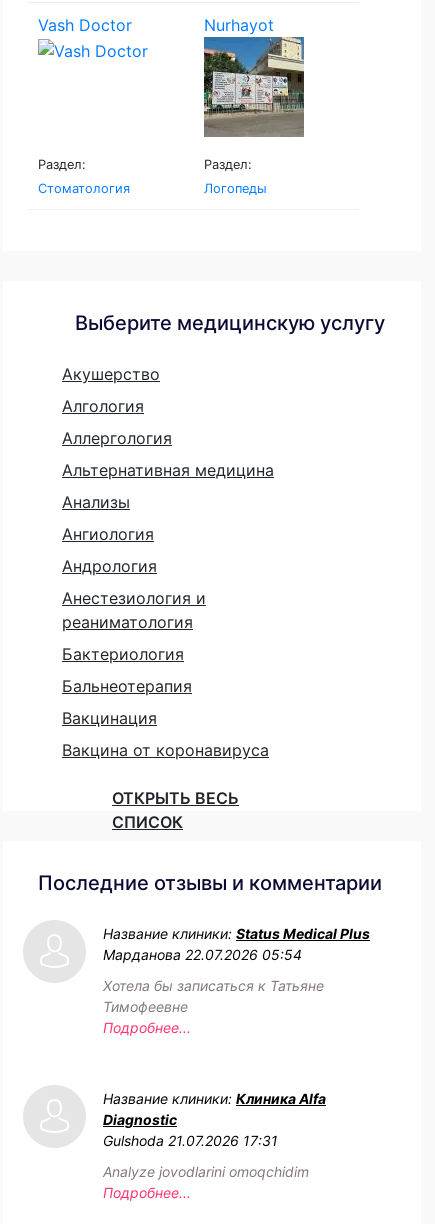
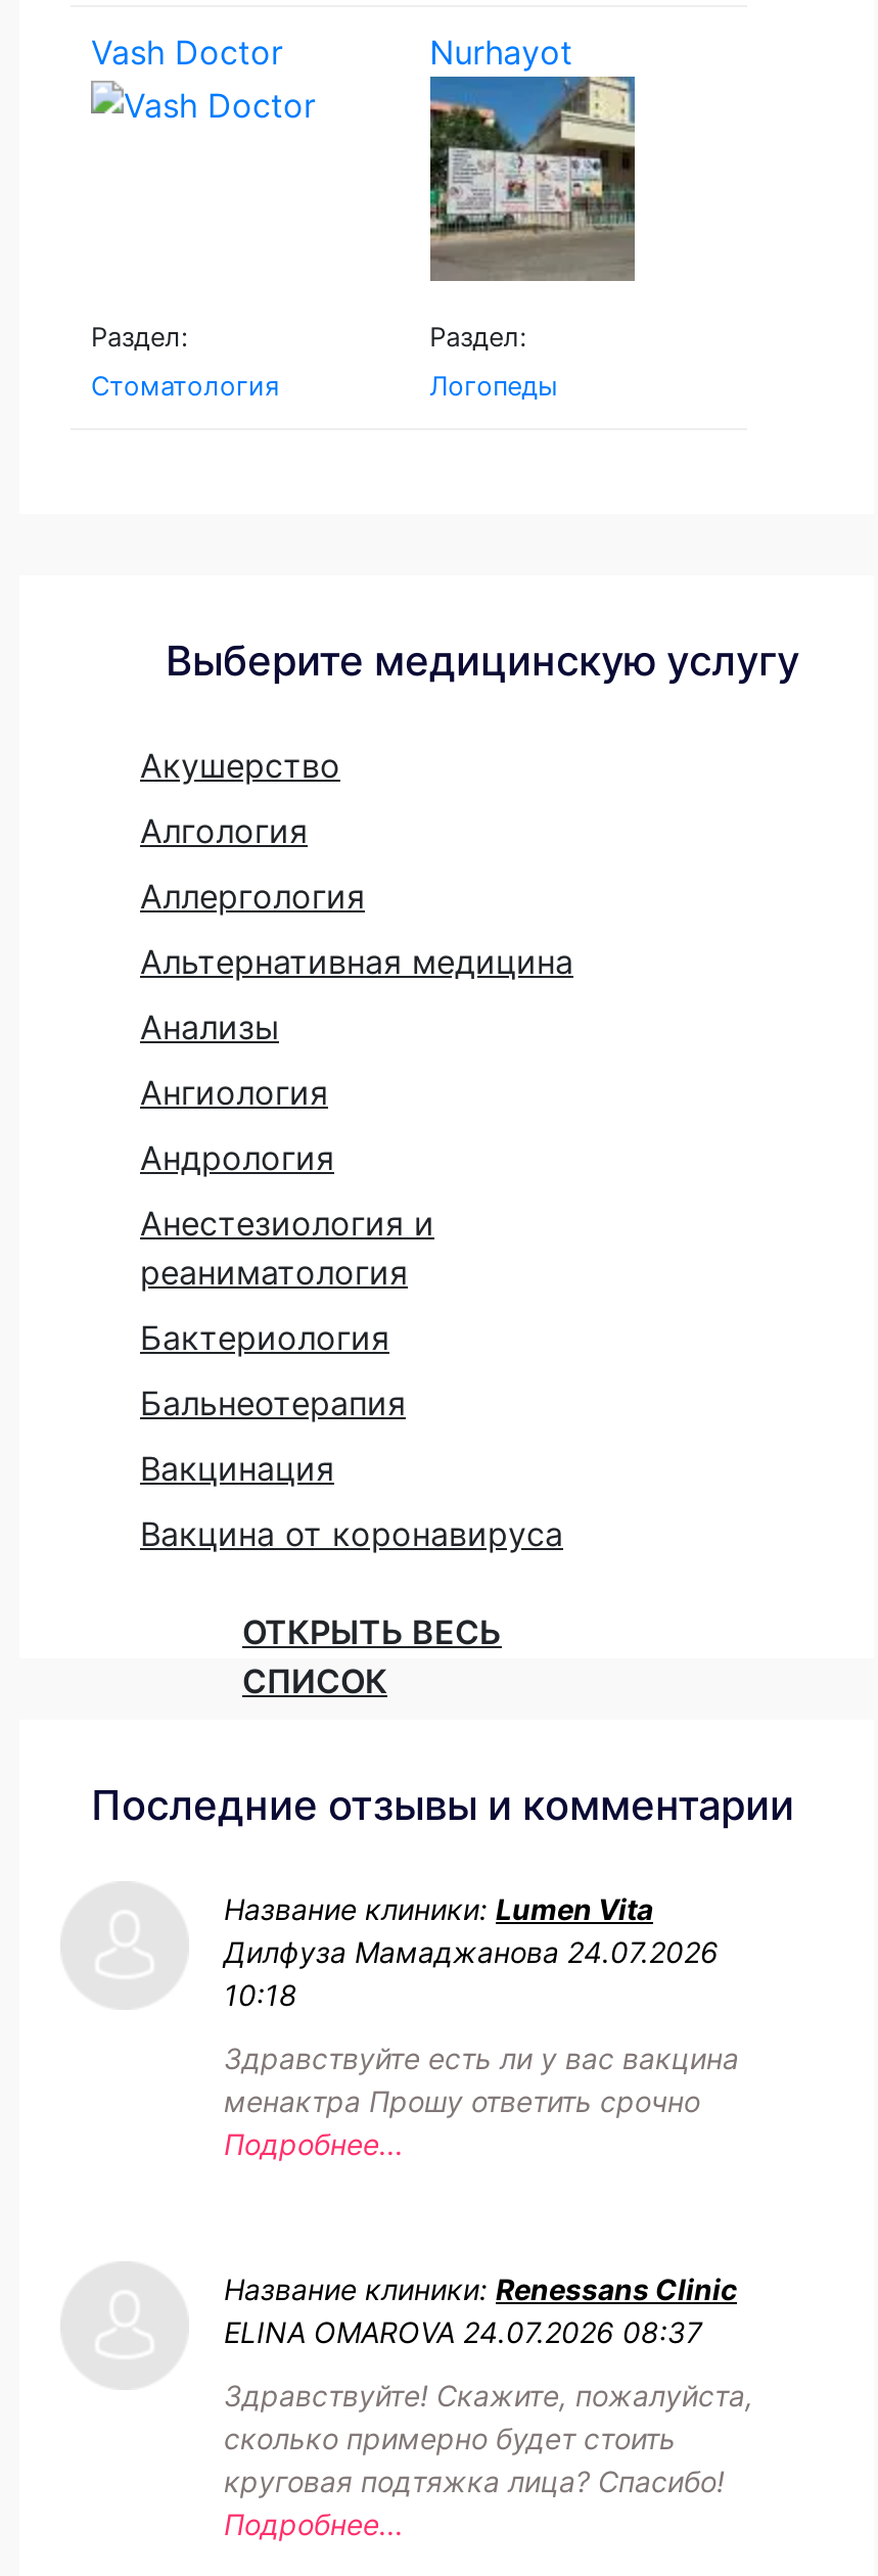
[103,925,370,963] Название клиники: Status Medical Plus | Марданова 22.07.2026 05:54 -> [224,1891,719,2012] Название клиники: Lumen Vita | Дилфуза Мамаджанова 24.07.2026 | 10:18
[103,977,324,1015] Хотела бы записаться к Татьяне | Тимофеевне -> [224,2041,739,2118] Здравствуйте есть ли у вас вакцина | менактра Прошу ответить срочно
[103,1090,326,1149] Название клиники: Клиника Alfa | Diagnostic | Gulshoda 21.07.2026 17:31 -> [224,2271,737,2349] Название клиники: Renessans Clinic | ELINA OMAROVA 24.07.2026 08:37
[103,1163,309,1180] Analyze jovodlarini omoqchidim -> [224,2378,753,2498] Здравствуйте! Скажите, пожалуйста, | сколько примерно будет стоить | круговая подтяжка лица? Спасибо!

